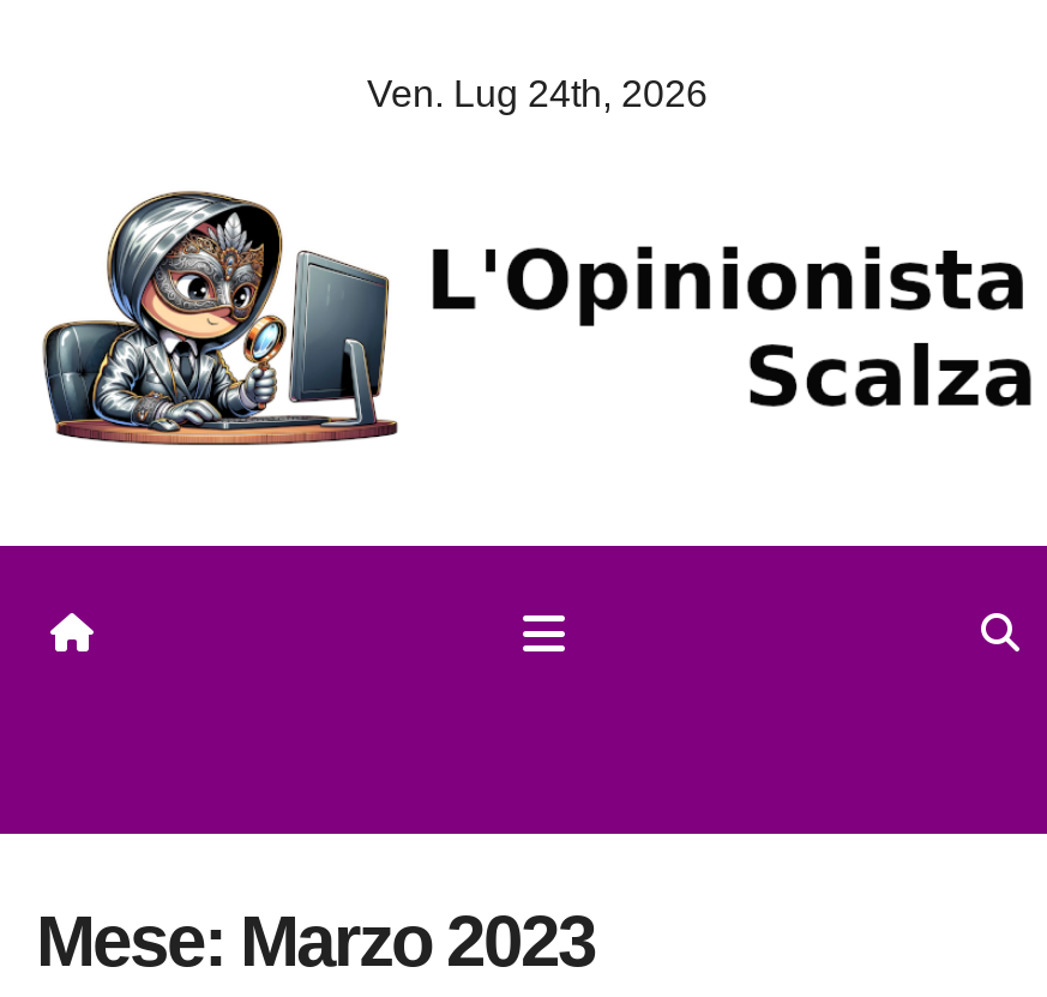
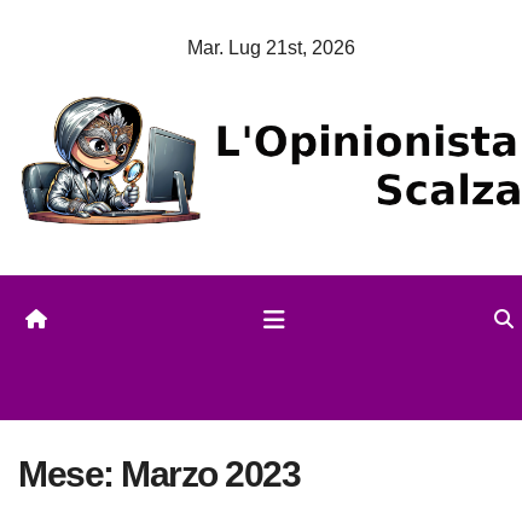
[367,73,708,114] Ven. Lug 24th, 2026 -> [187,37,355,58] Mar. Lug 21st, 2026

